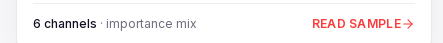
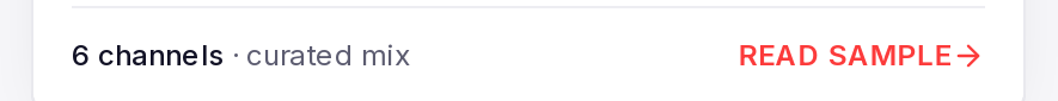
[33,16,197,31] 6 channel s · importance mix -> [72,37,411,72] 6 channels · curated mix

